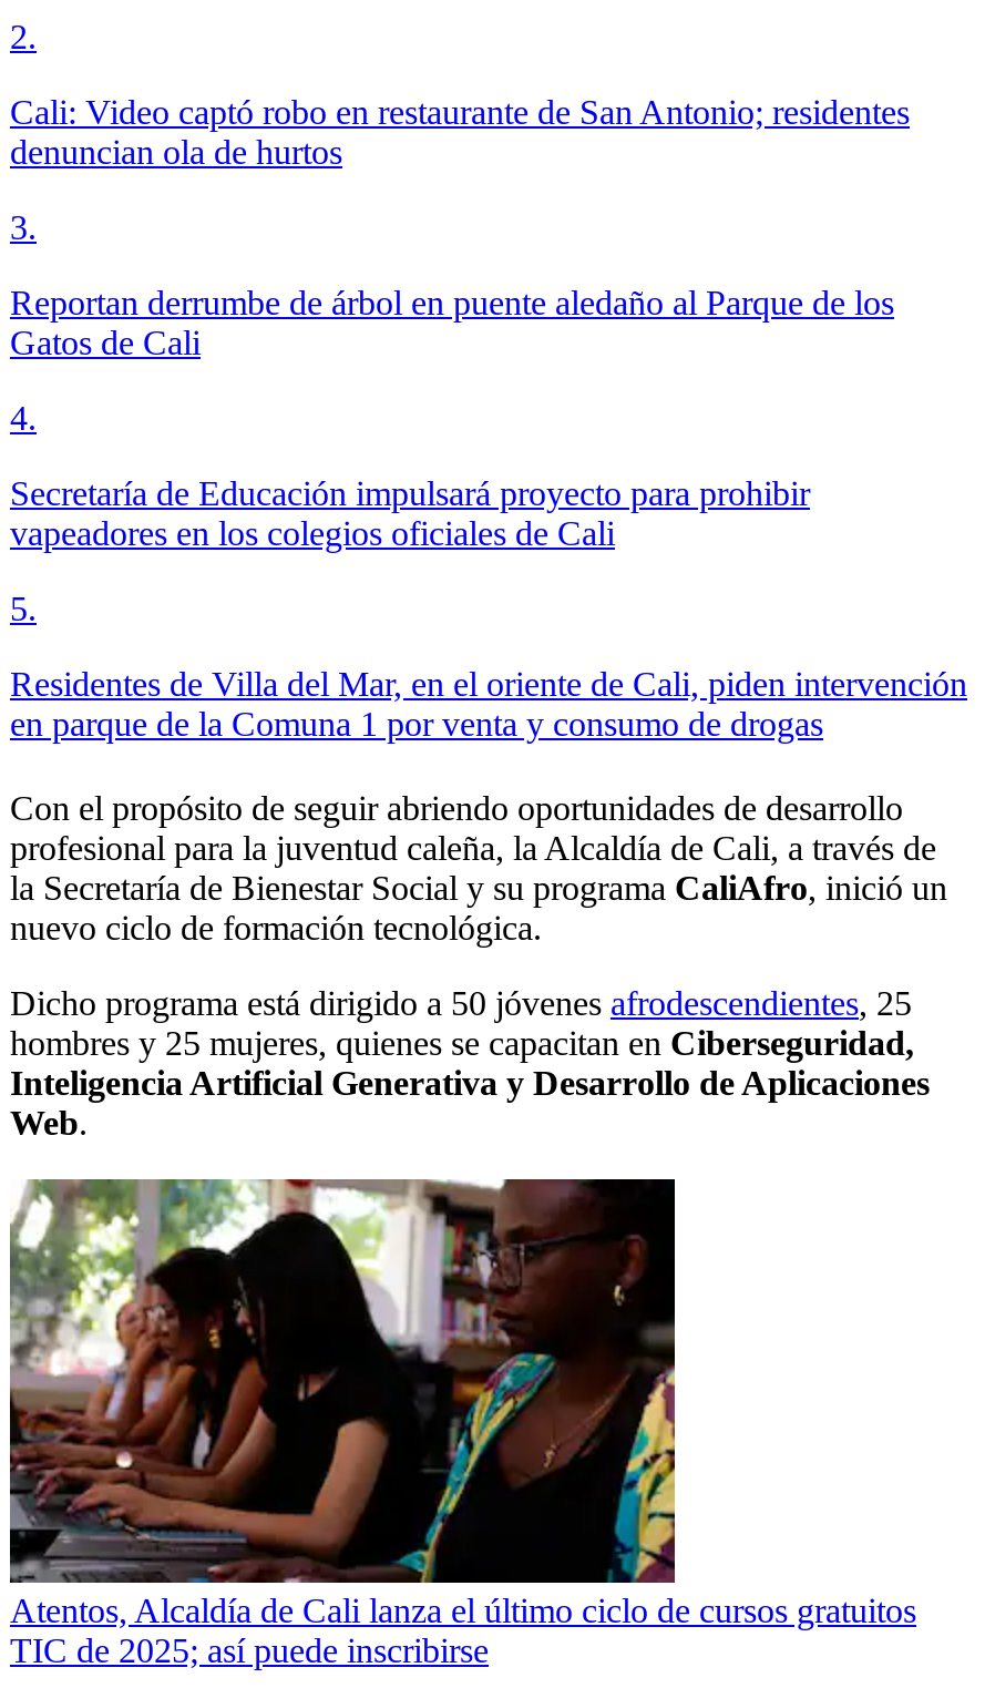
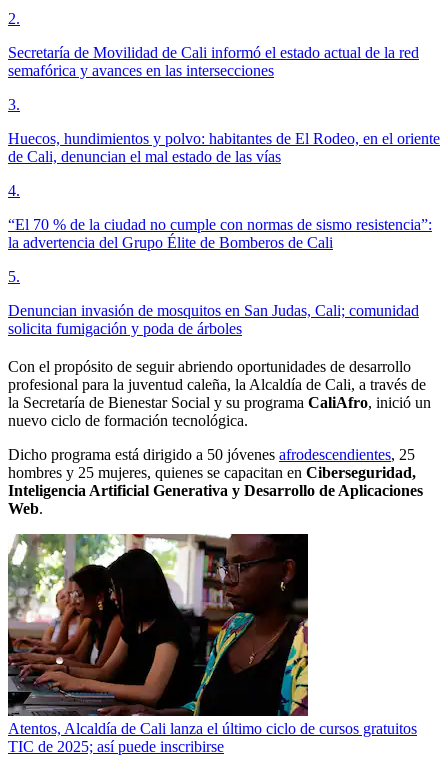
[10,92,910,170] Cali: Video captó robo en restaurante de San Antonio; residentes | denuncian ola de hurtos -> [8,44,419,79] Secretaría de Movilidad de Cali informó el estado actual de la red | semafórica y avances en las intersecciones
[10,283,894,361] Reportan derrumbe de árbol en puente aledaño al Parque de los | Gatos de Cali -> [8,130,440,165] Huecos, hundimientos y polvo: habitantes de El Rodeo, en el oriente | de Cali, denuncian el mal estado de las vías
[10,474,810,551] Secretaría de Educación impulsará proyecto para prohibir | vapeadores en los colegios oficiales de Cali -> [8,216,432,251] “El 70 % de la ciudad no cumple con normas de sismo resistencia”: | la advertencia del Grupo Élite de Bomberos de Cali
[10,664,967,742] Residentes de Villa del Mar, en el oriente de Cali, piden intervención | en parque de la Comuna 1 por venta y consumo de drogas -> [8,302,419,337] Denuncian invasión de mosquitos en San Judas, Cali; comunidad | solicita fumigación y poda de árboles

